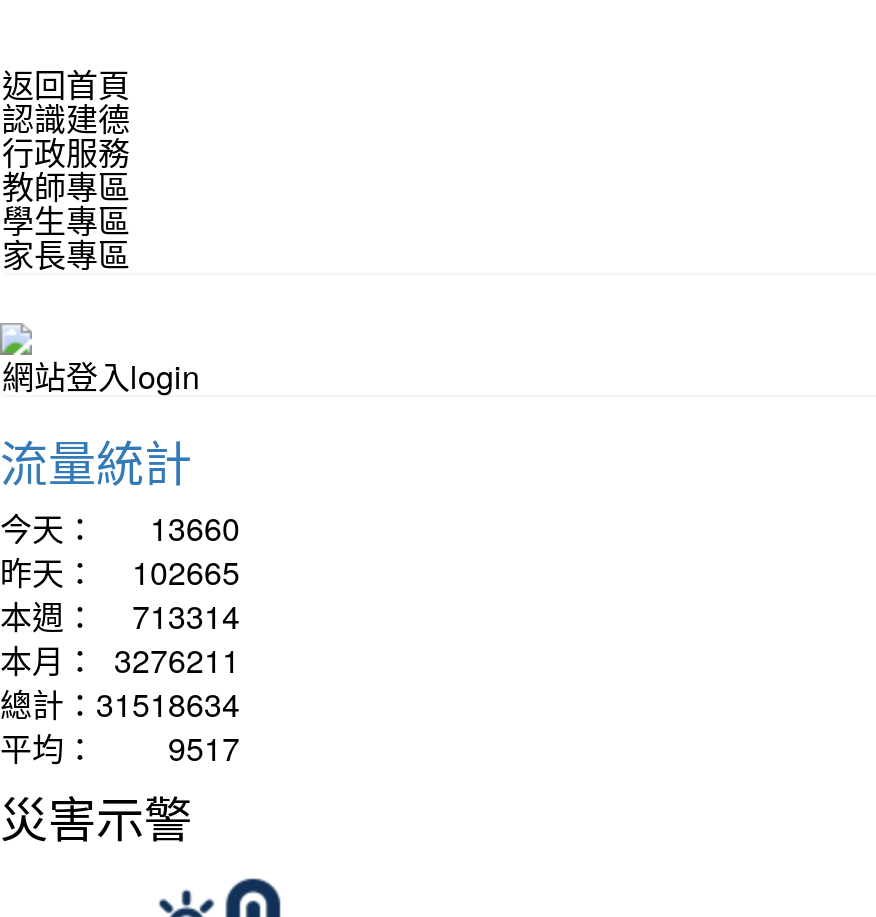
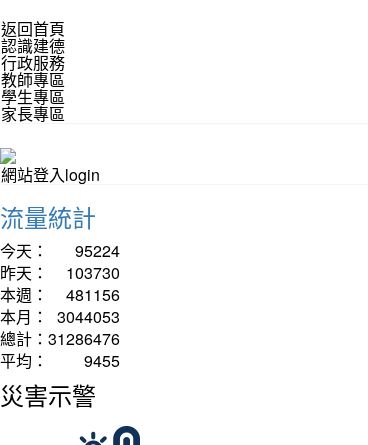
[0,505,240,551] 今天： 13660 -> [0,239,120,262] 今天： 95224
[0,549,240,595] 昨天： 102665 -> [0,261,120,284] 昨天： 103730
[0,593,240,639] 本週： 713314 -> [0,283,120,306] 本週： 481156
[0,637,240,683] 本月： 3276211 -> [0,305,120,328] 本月： 3044053
[0,681,240,727] 總計：31518634 -> [0,327,120,350] 總計：31286476
[0,725,240,771] 平均： 9517 -> [0,349,120,372] 平均： 9455

